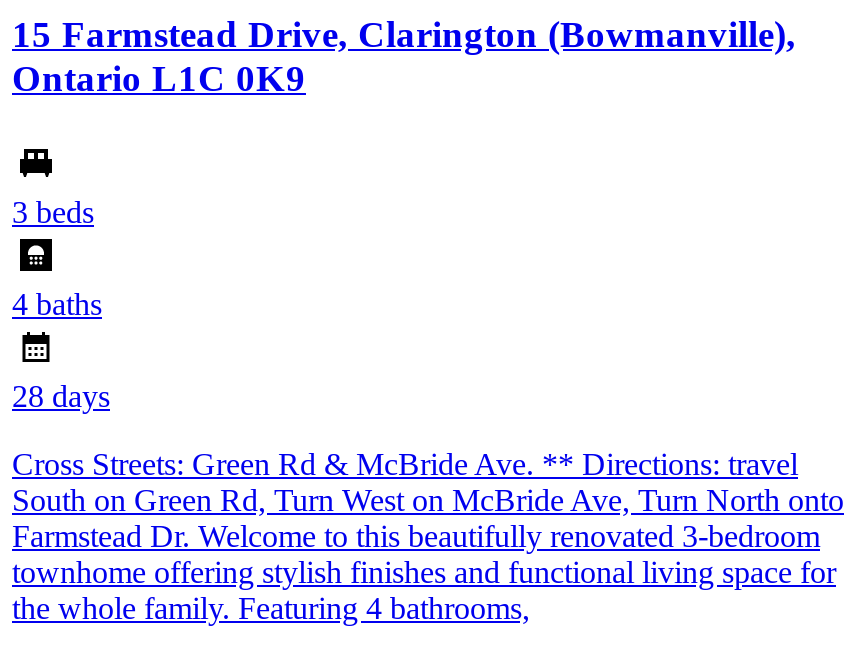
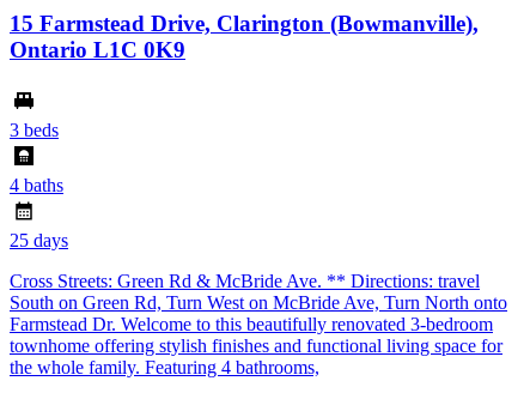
[12,378,110,412] 28 days -> [10,229,68,250] 25 days

